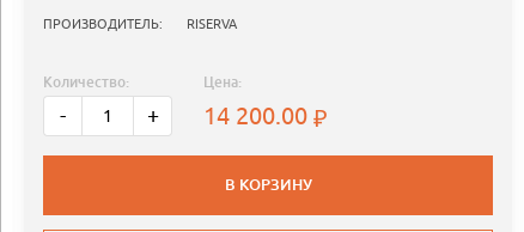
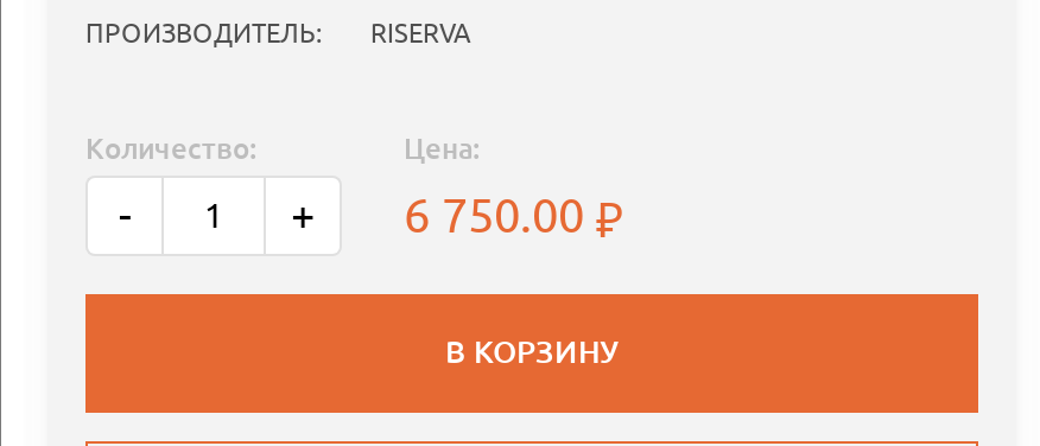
[203,102,313,129] 14 200.00 -> [404,187,596,242] 6 750.00

